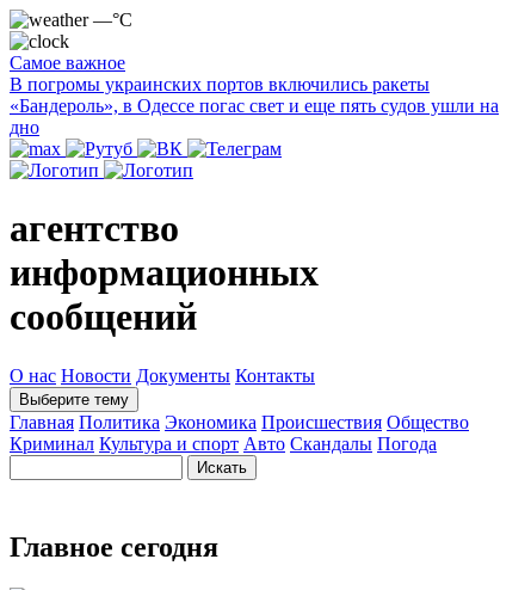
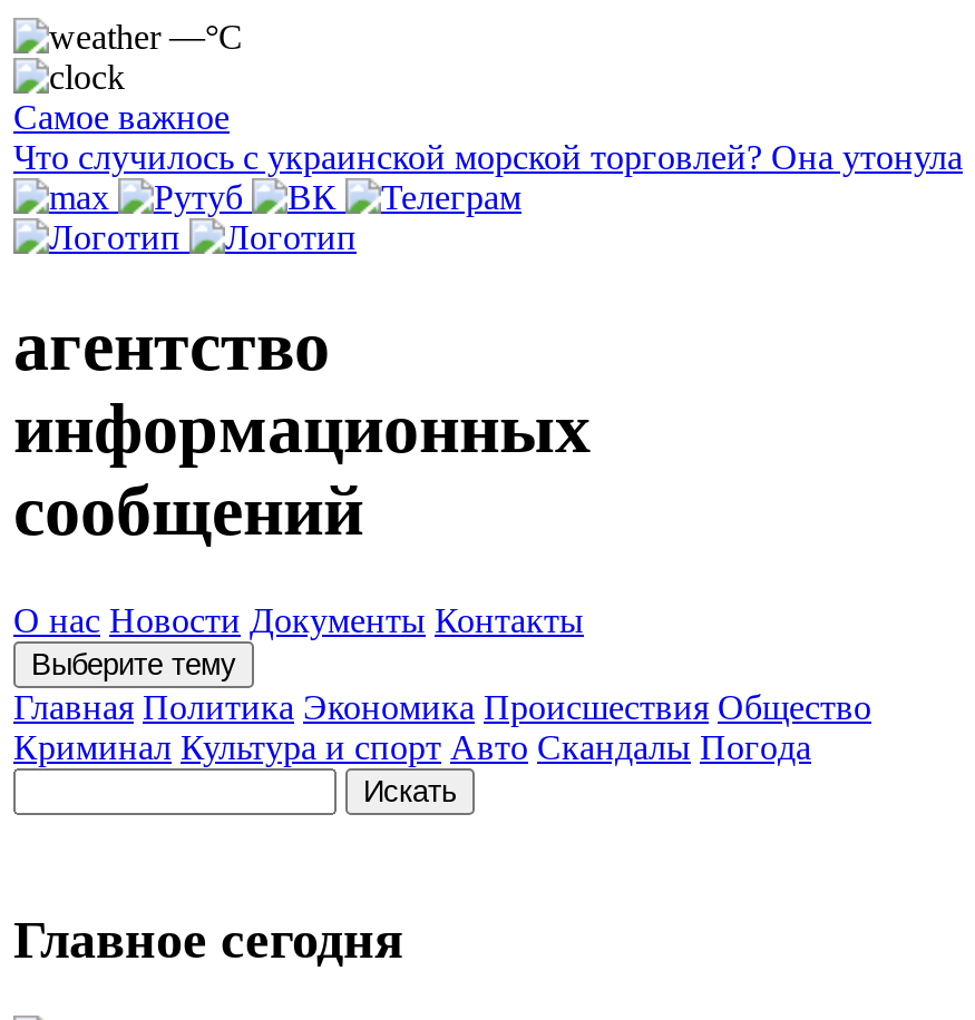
[10,74,499,137] В погромы украинских портов включились ракеты | «Бандероль», в Одессе погас свет и еще пять судов ушли на | дно -> [13,138,963,176] Что случилось с украинской морской торговлей? Она утонула

